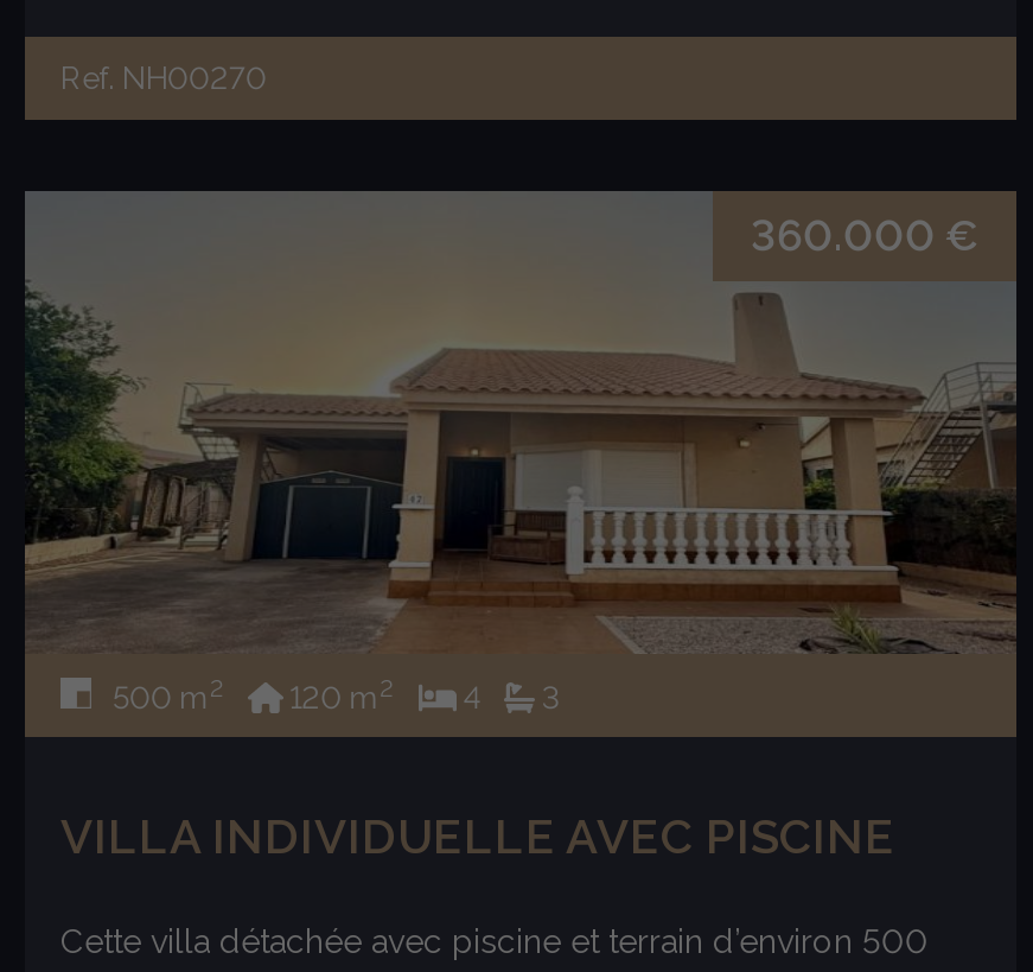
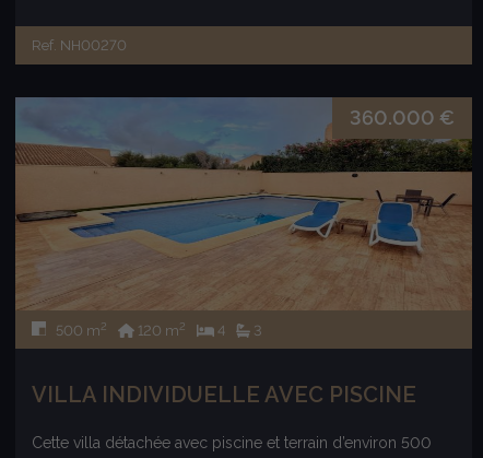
[25,191,1019,656] [image] -> [14,97,473,310] [image]

